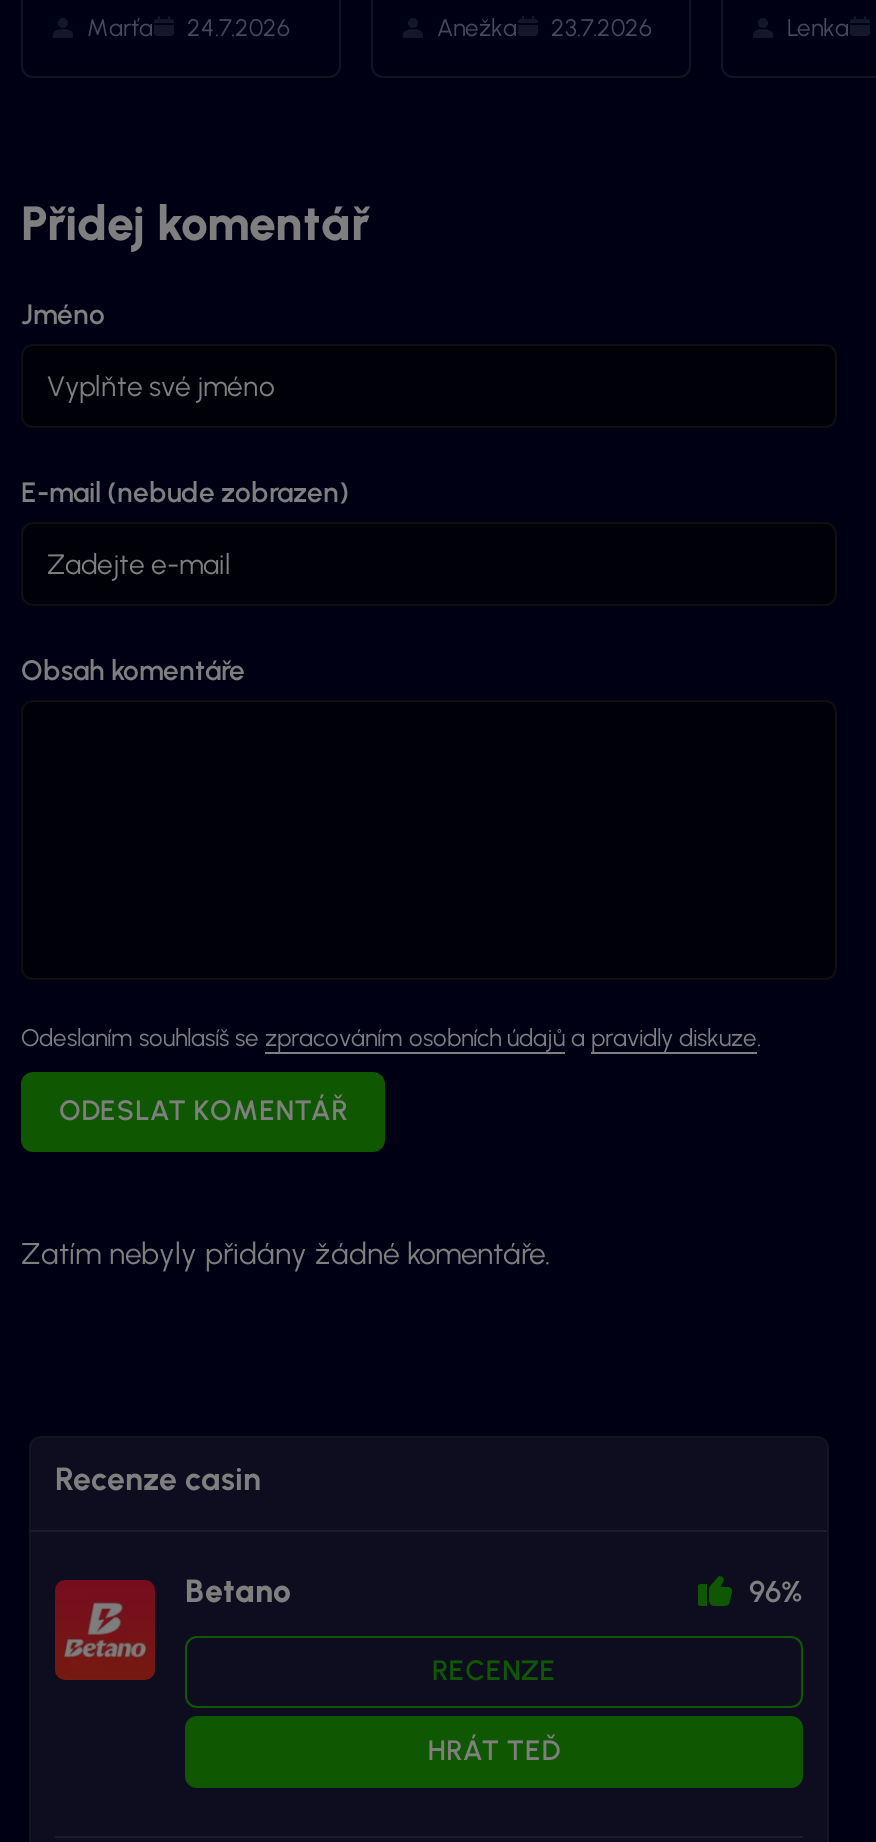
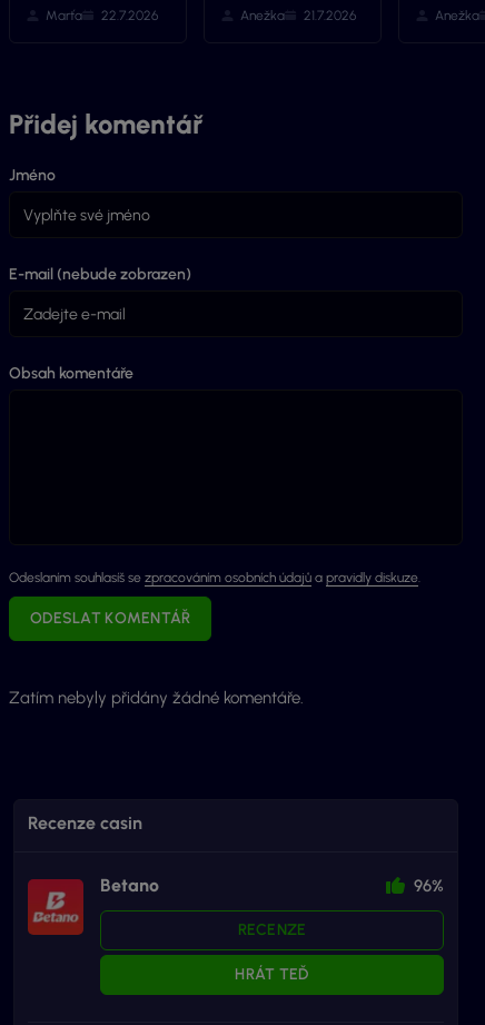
[81,15,289,43] Marťa 24.7.2026 -> [42,8,158,24] Marťa 22.7.2026
[431,15,651,43] Anežka 23.7.2026 -> [237,8,356,24] Anežka 21.7.2026
[781,15,849,43] Lenka -> [432,8,479,24] Anežka

